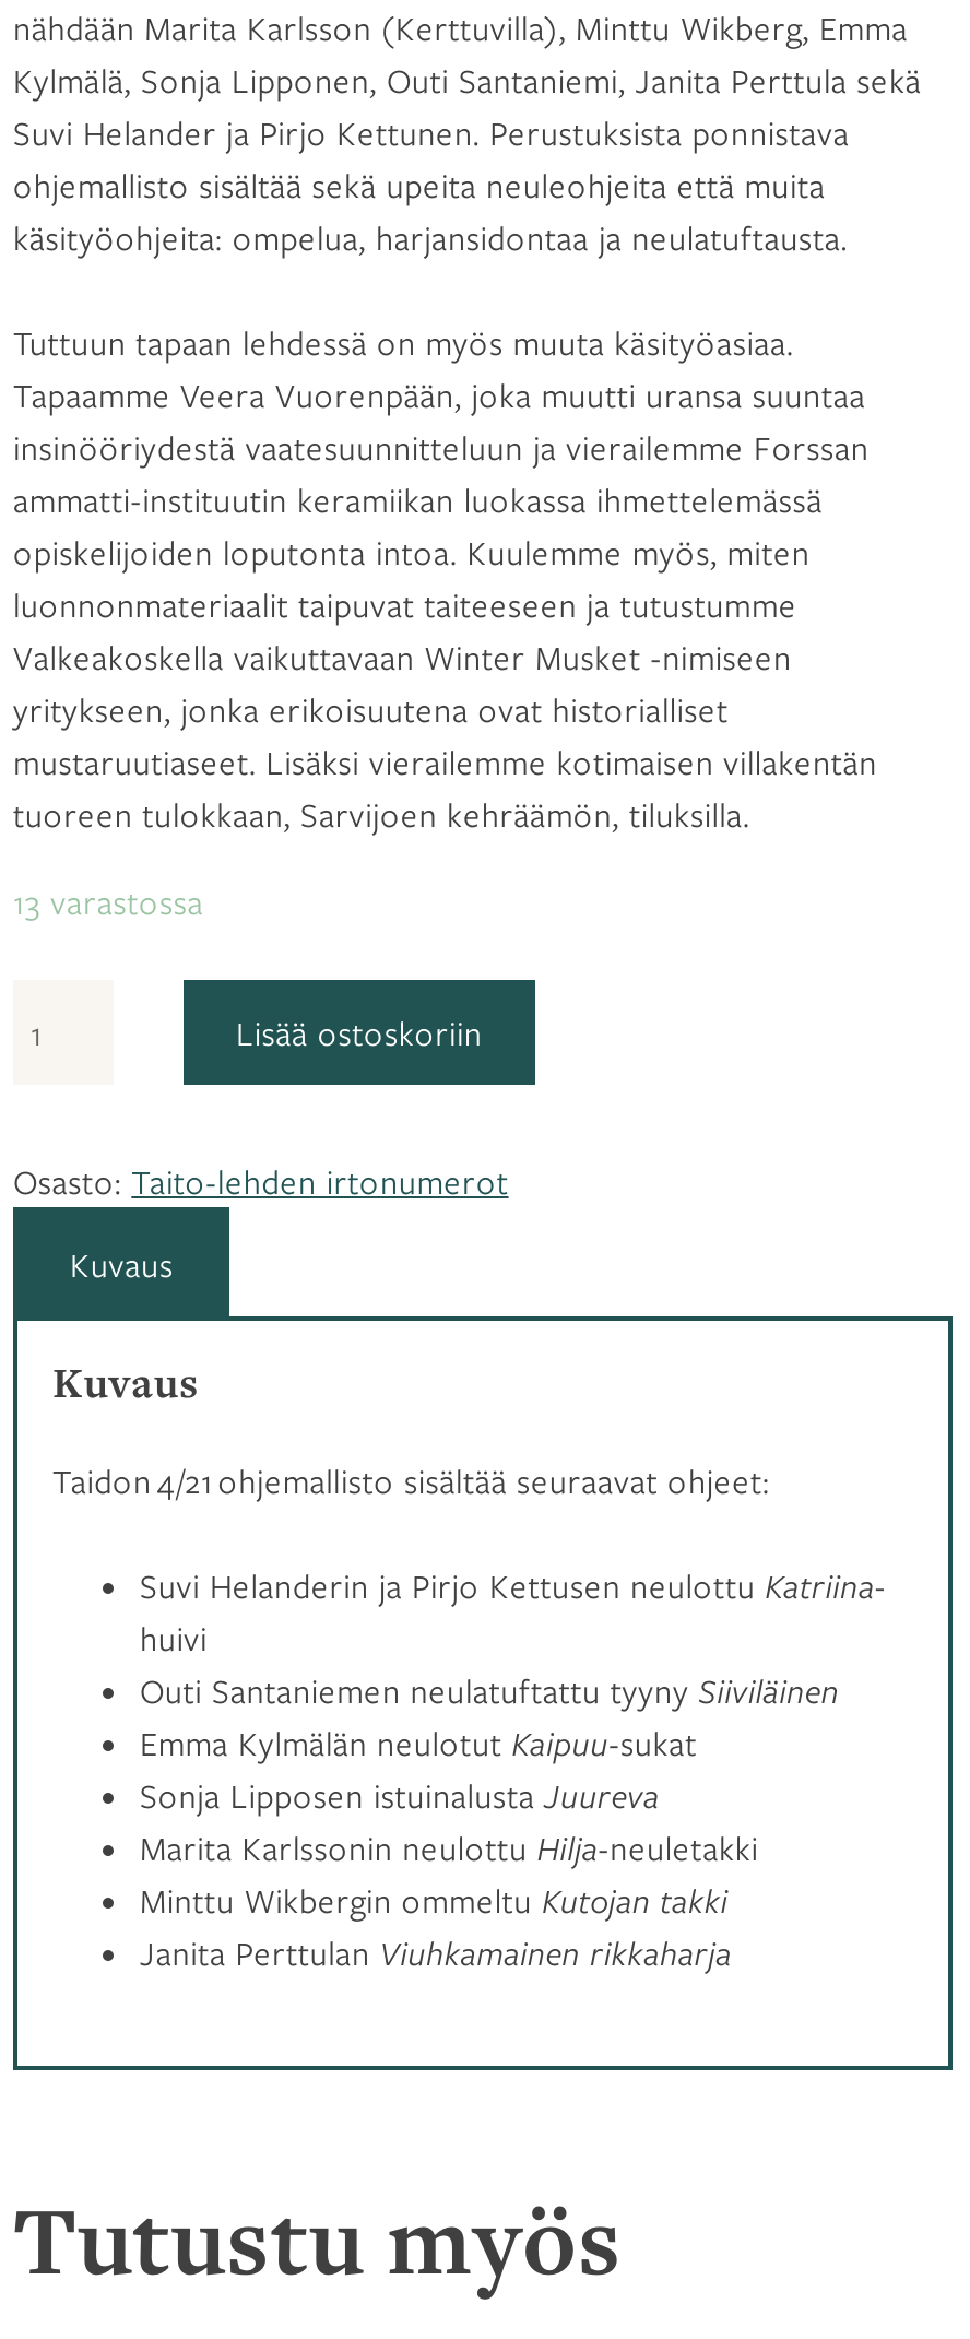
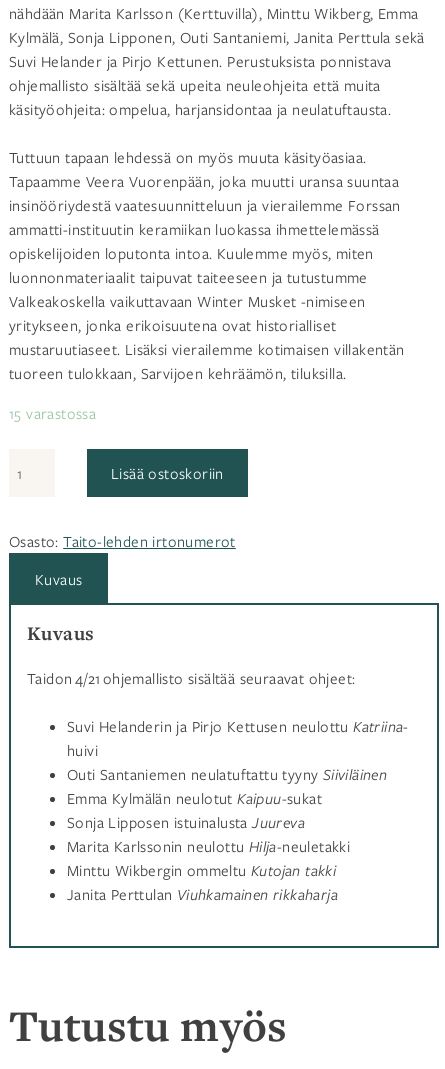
[13,880,204,924] 13 varastossa -> [9,403,96,423] 15 varastossa

